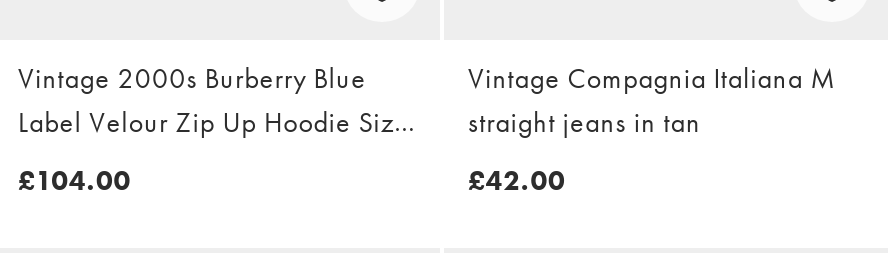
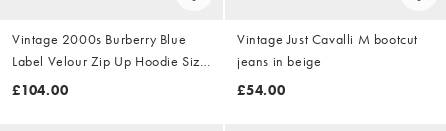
[468,59,836,139] Vintage Compagnia Italiana M | straight jeans in tan -> [237,29,418,69] Vintage Just Cavalli M bootcut | jeans in beige
[468,161,566,197] £42.00 -> [237,80,286,98] £54.00

